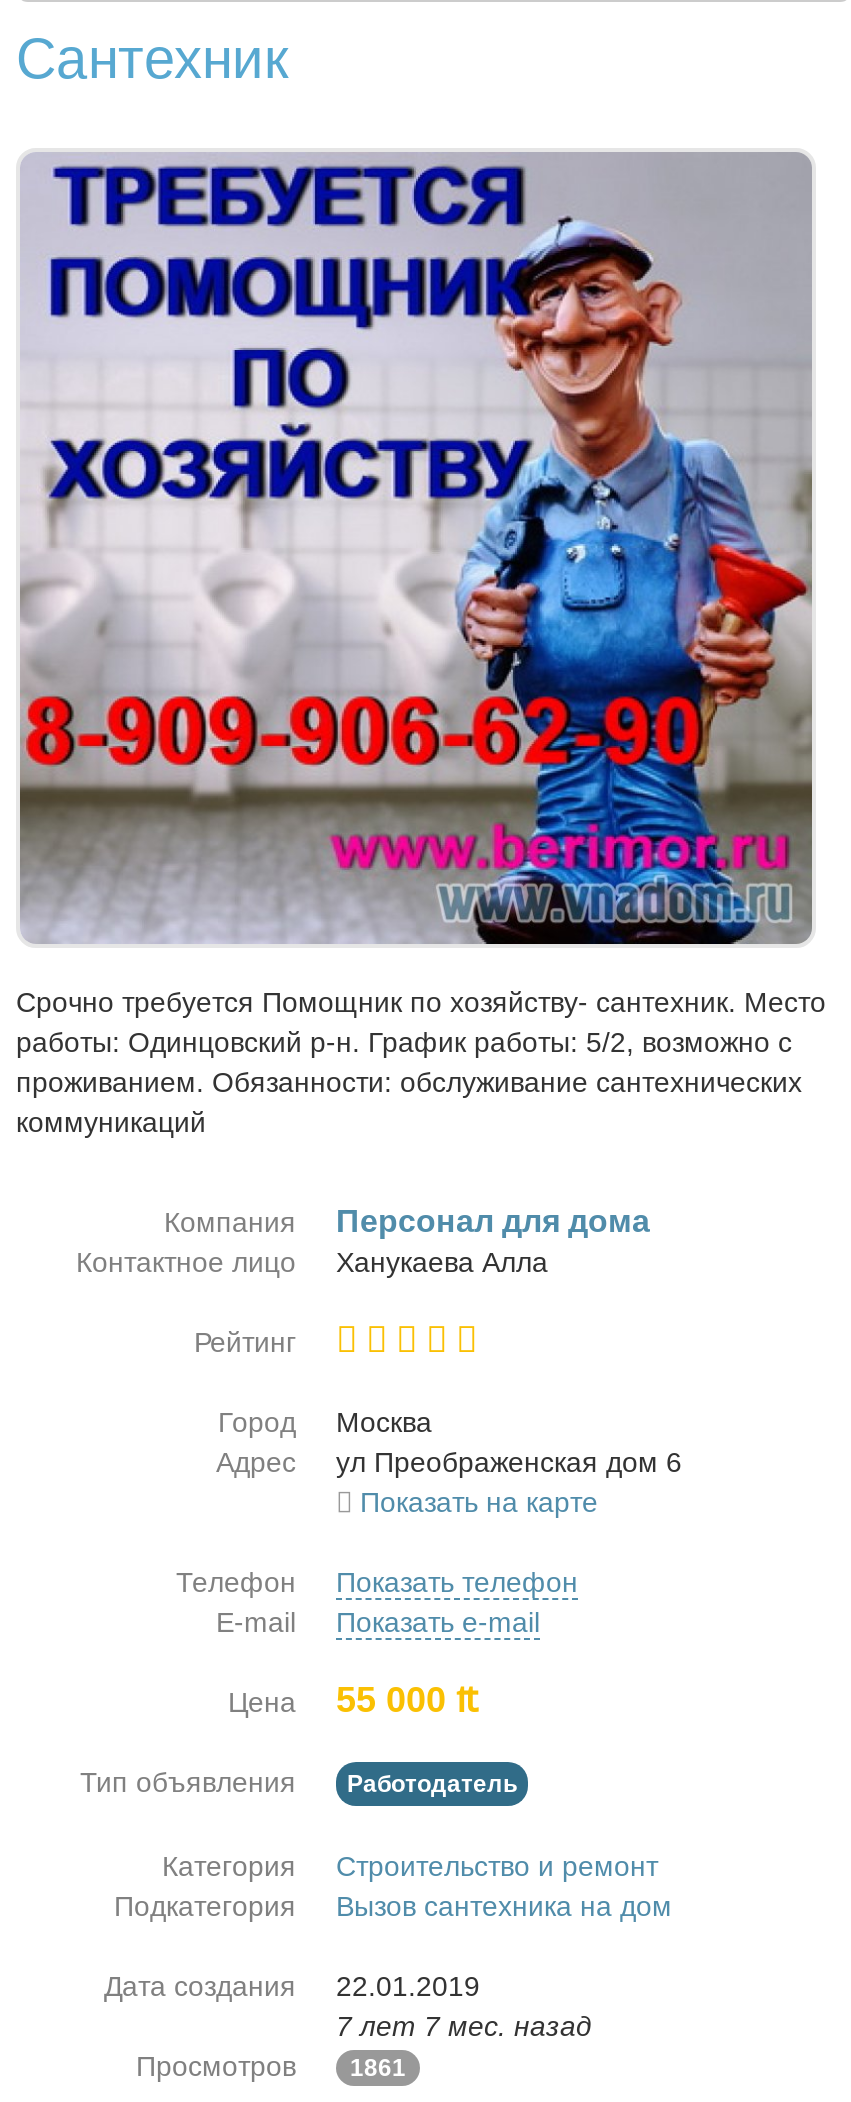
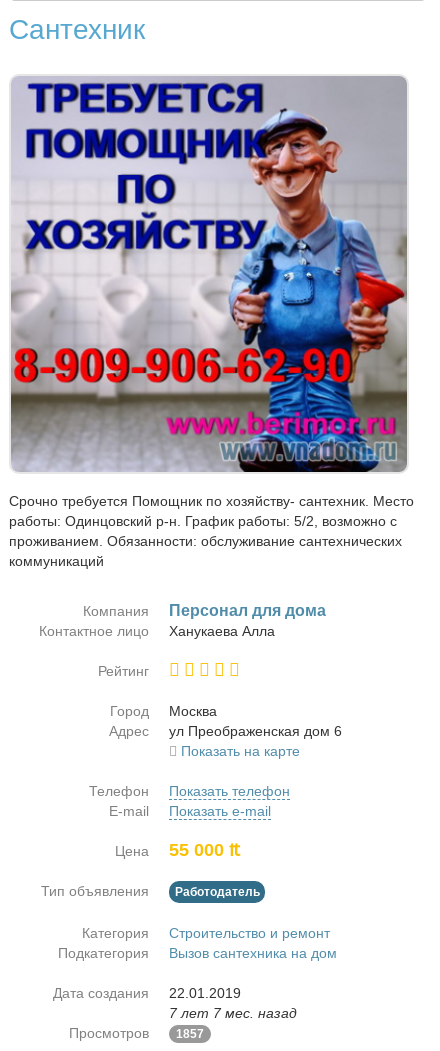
[136,2050,406,2082] Просмотров 1861 -> [69,1025,204,1041] Просмотров 1857

